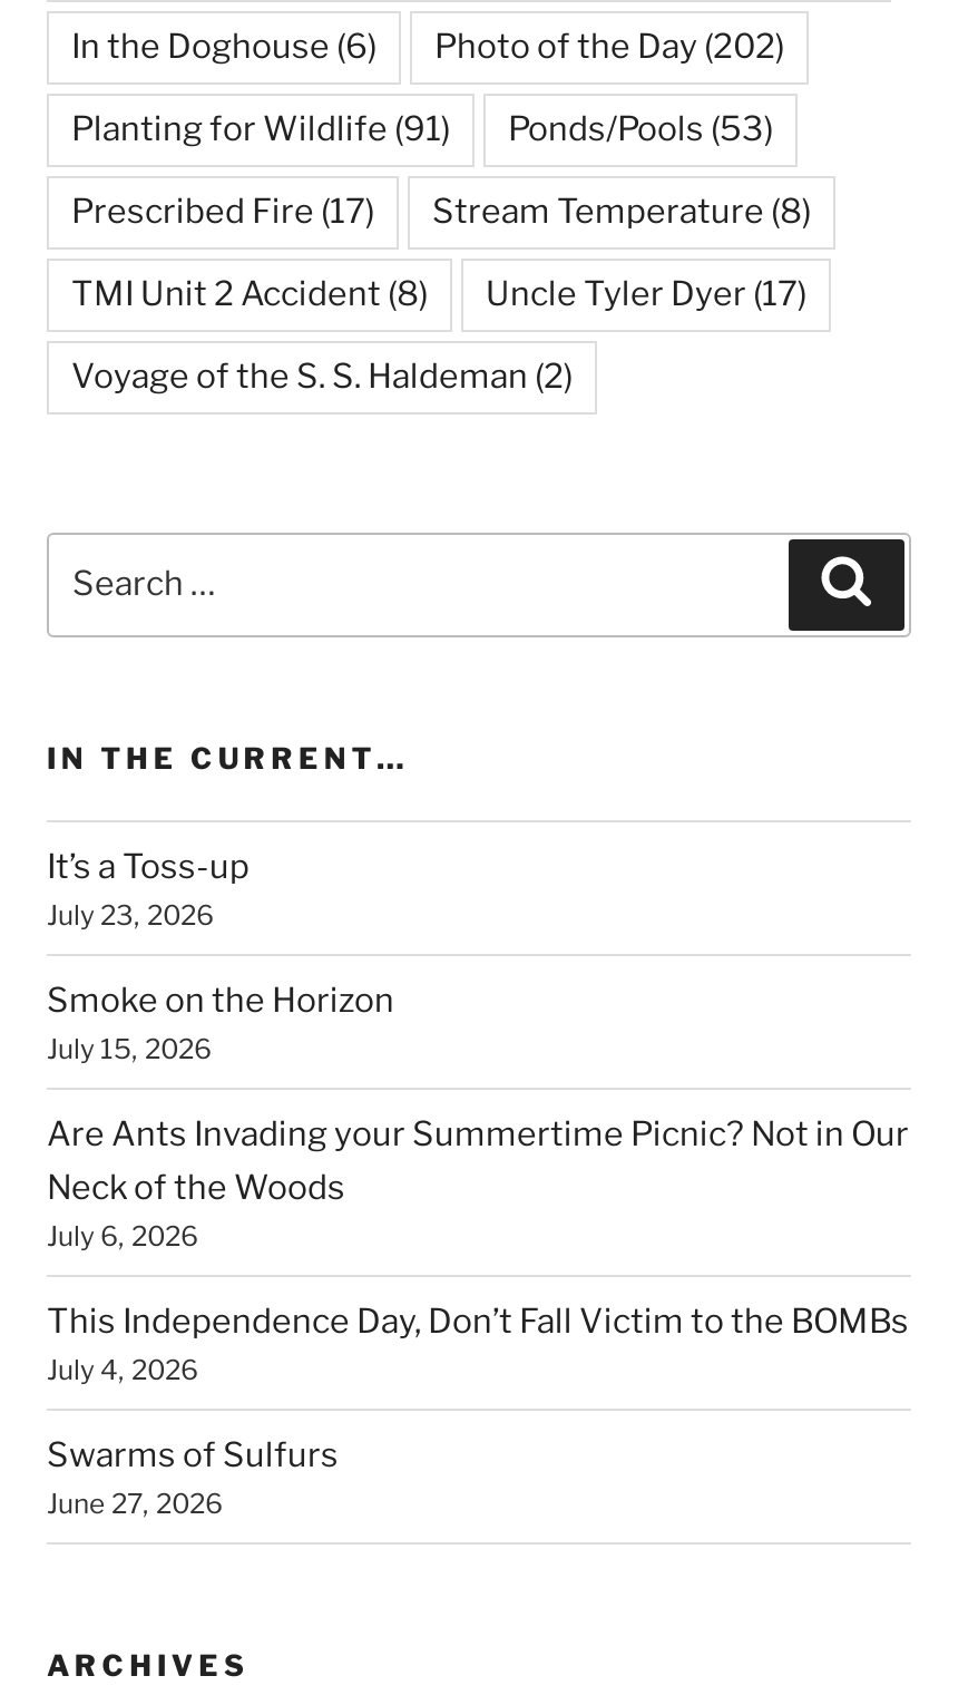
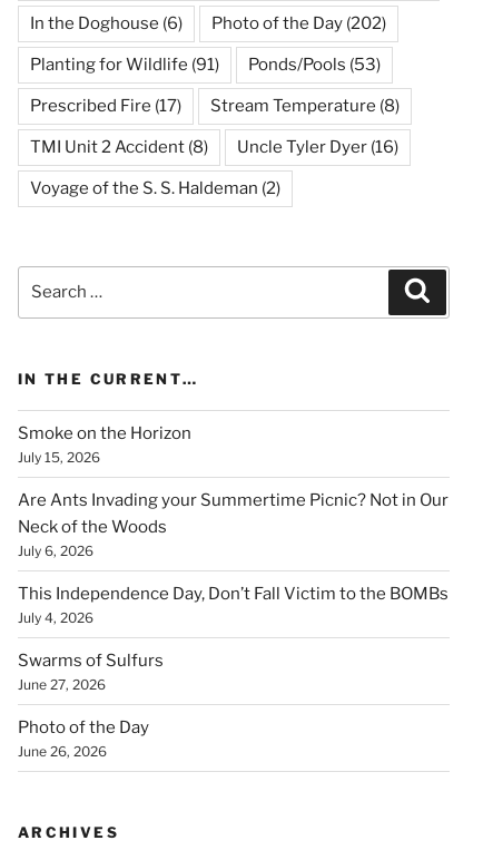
[486,275,806,315] Uncle Tyler Dyer (17) -> [237,137,398,157] Uncle Tyler Dyer (16)
[47,846,250,931] It’s a Toss-up | July 23, 2026 -> none
moved [47,980,909,1520] -> [18,423,448,693]: Smoke on the Horizon | July 15, 2026 | Are Ants Invading your Summertime Picnic? Not in Our | ... | Swarms of Sulfurs | June 27, 2026
none -> [18,717,149,760] Photo of the Day | June 26, 2026

